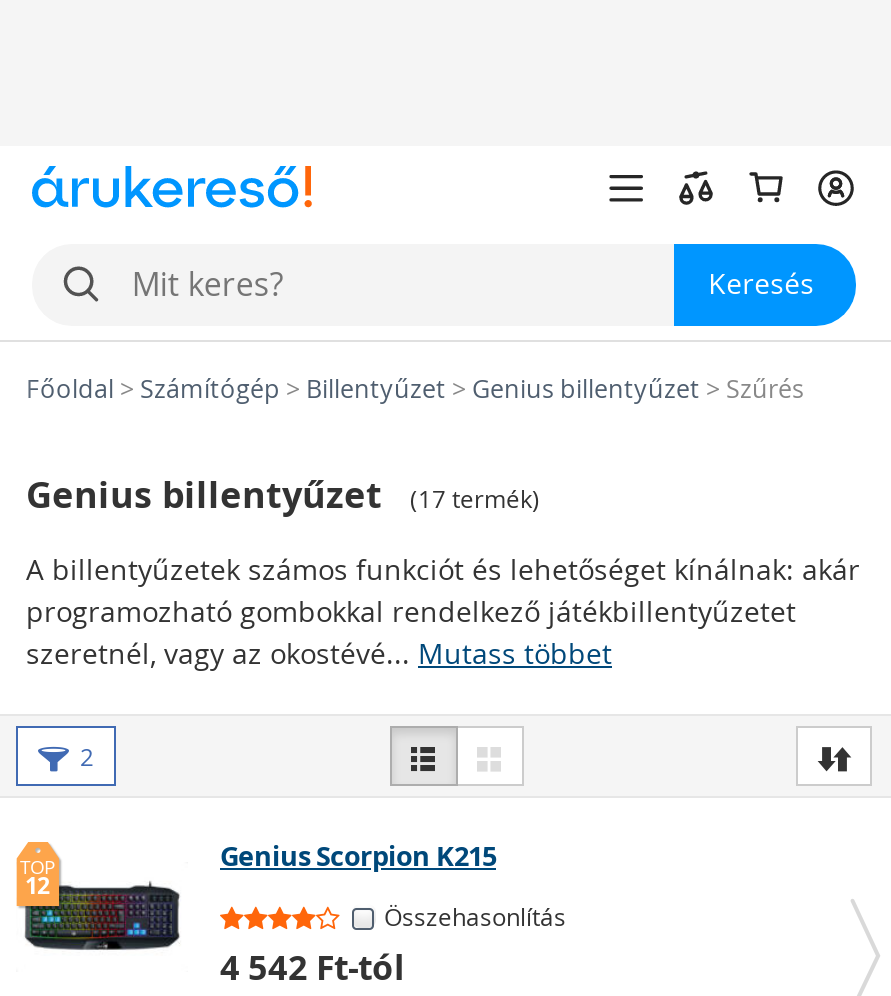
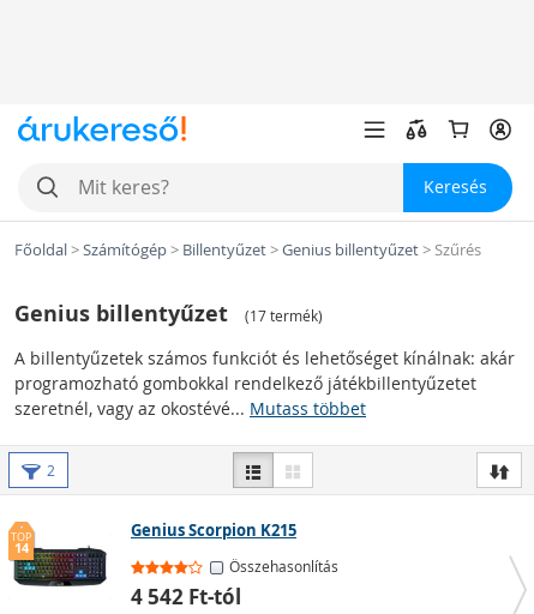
[25,869,49,901] 12 -> [14,538,28,557] 14

